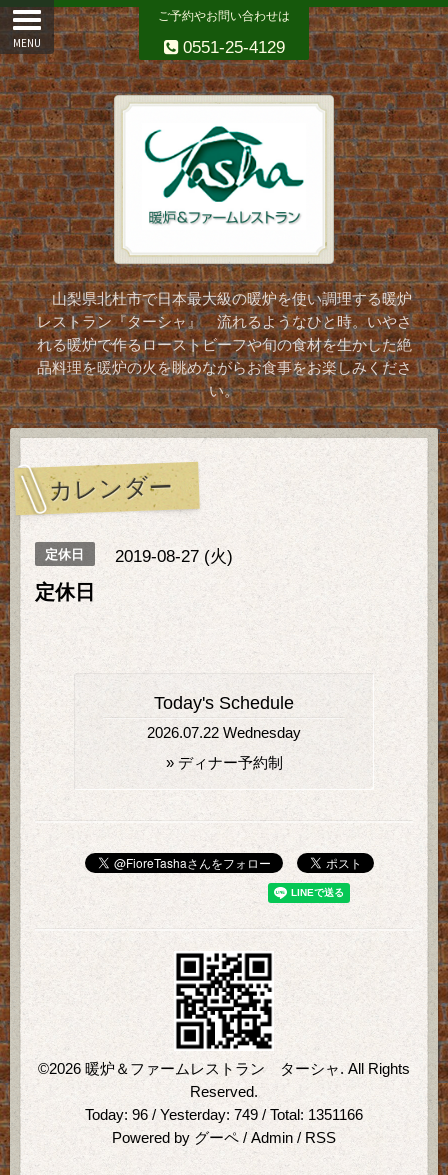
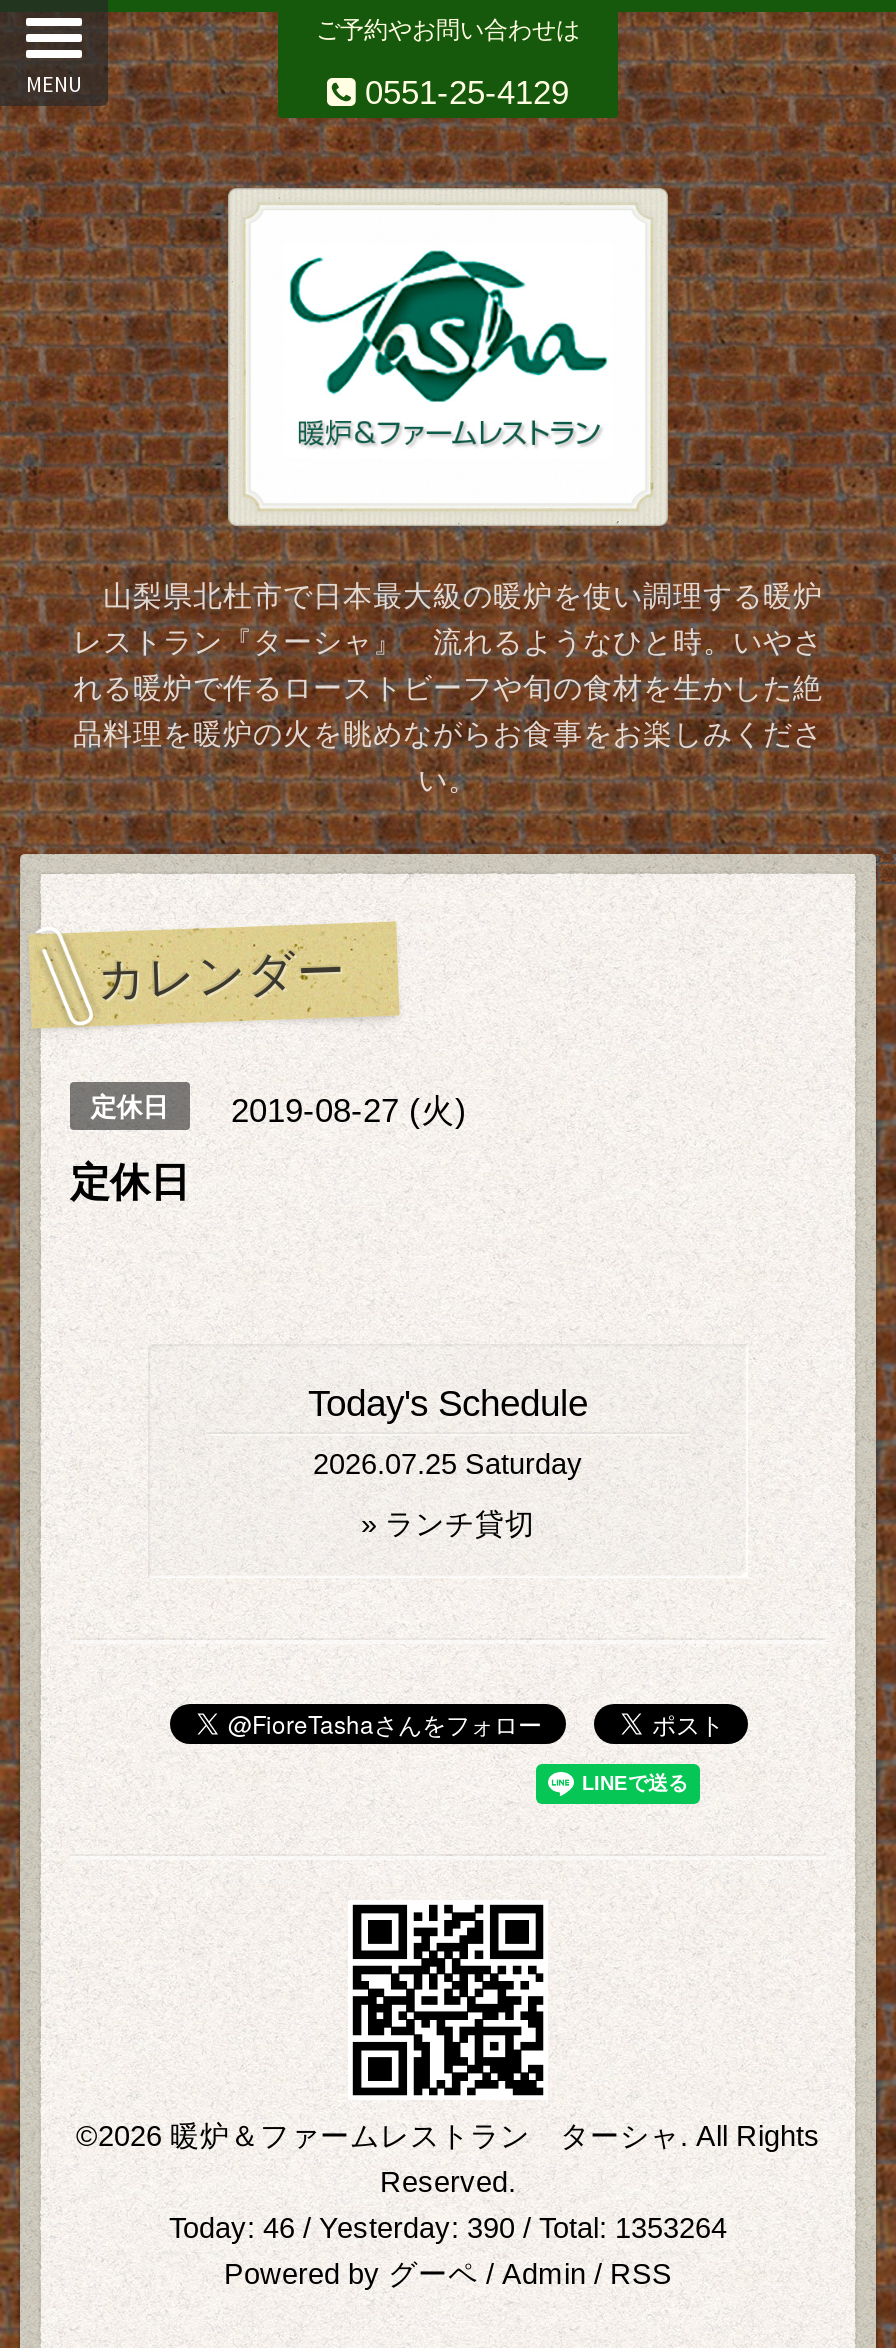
[147,725,301,741] 2026.07.22 Wednesday -> [313,1447,583,1479] 2026.07.25 Saturday
[165,755,282,771] »ディナー予約制 -> [361,1508,535,1540] »ランチ貸切
[85,1107,363,1123] Today: 96 / Yesterday: 749 / Total: 1351166 -> [169,2212,727,2244] Today: 46 / Yesterday: 390 / Total: 1353264

